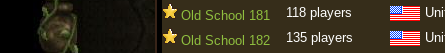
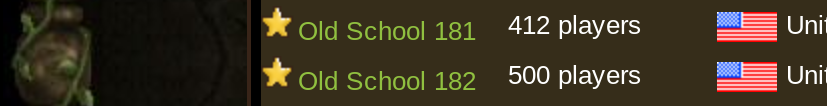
[180,5,351,23] Old School 181 118 players -> [298,10,642,46] Old School 181 412 players
[180,30,352,48] Old School 182 135 players -> [298,60,642,96] Old School 182 500 players

